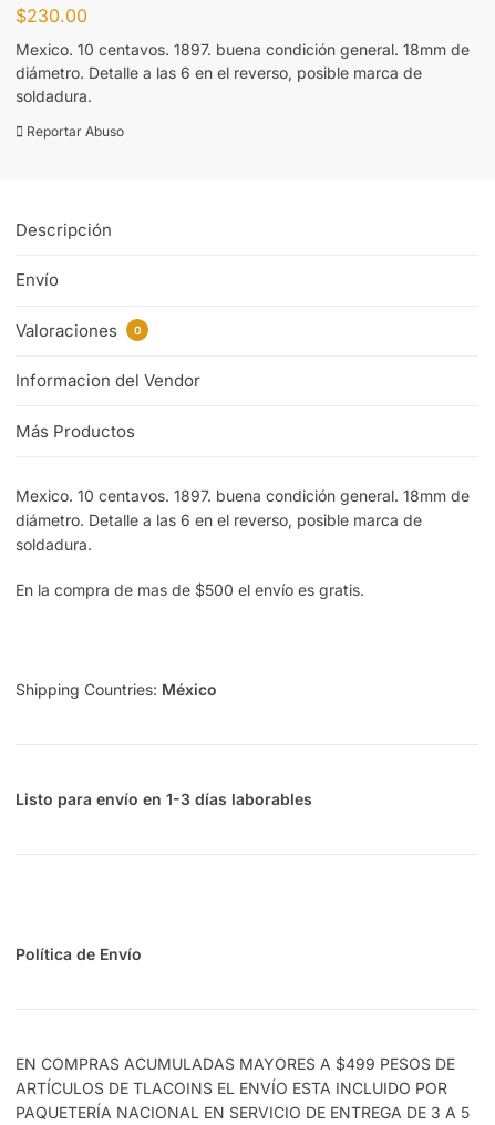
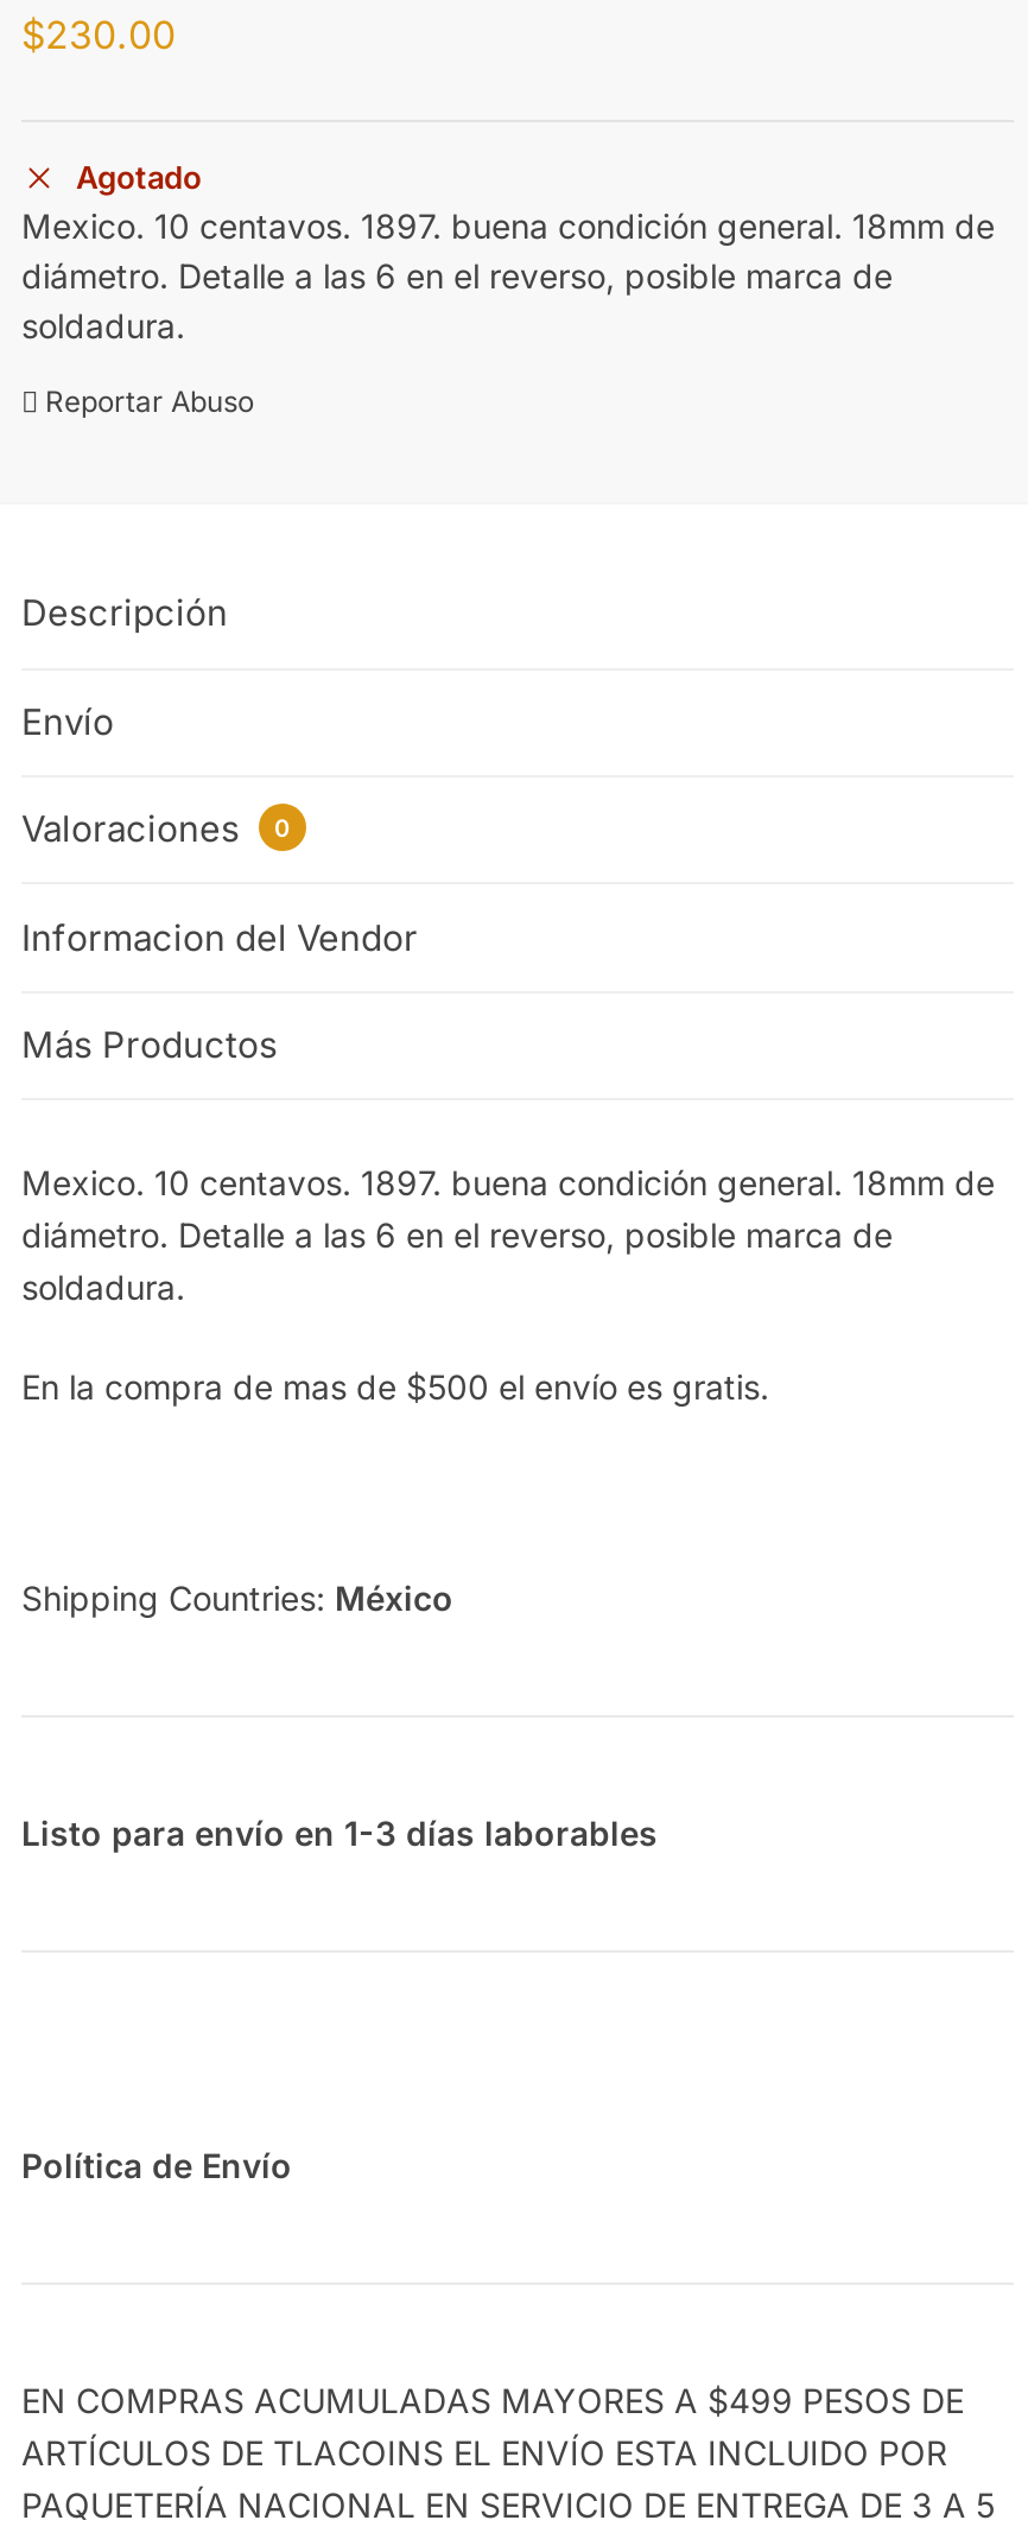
none -> [76,158,202,196] Agotado

